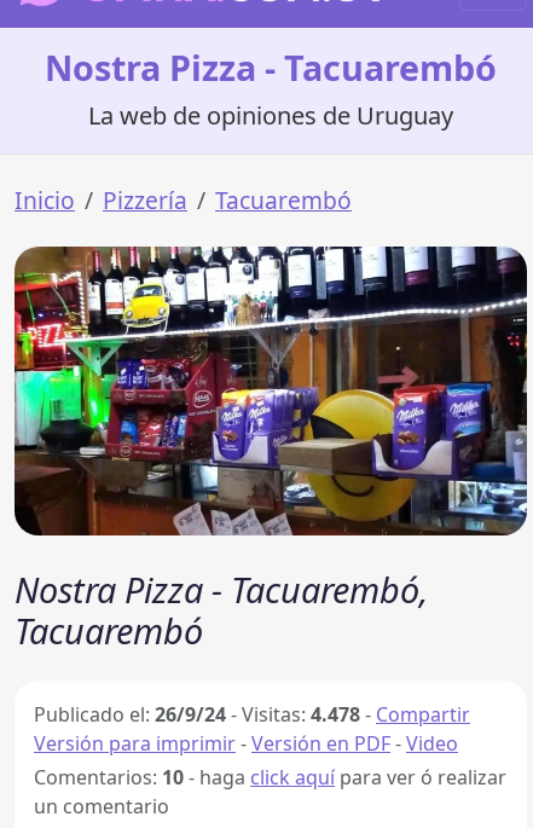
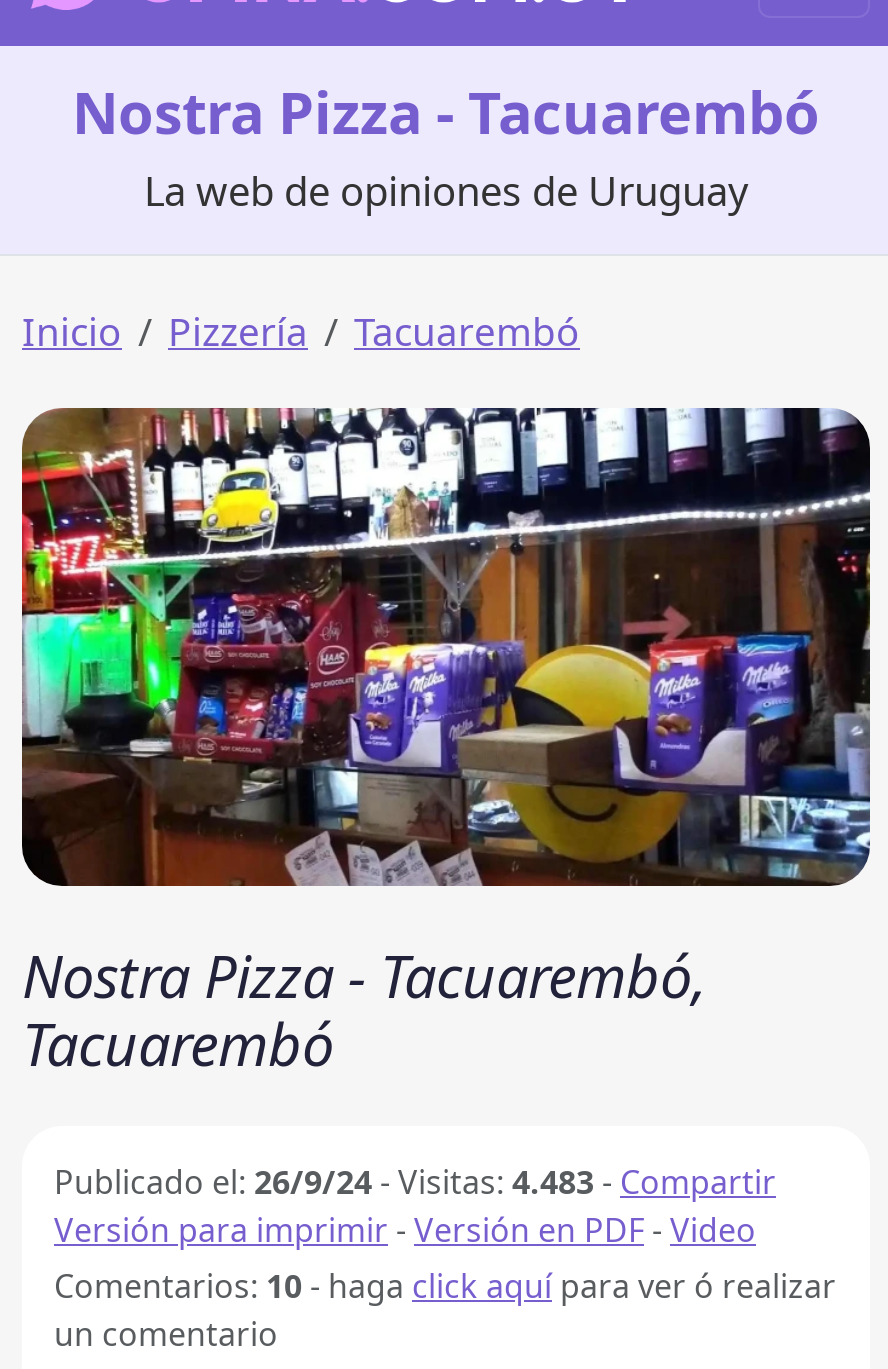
[34,700,470,727] Publicado el: 26/9/24 - Visitas: 4.478 - Compartir -> [54,1159,776,1203] Publicado el: 26/9/24 - Visitas: 4.483 - Compartir

